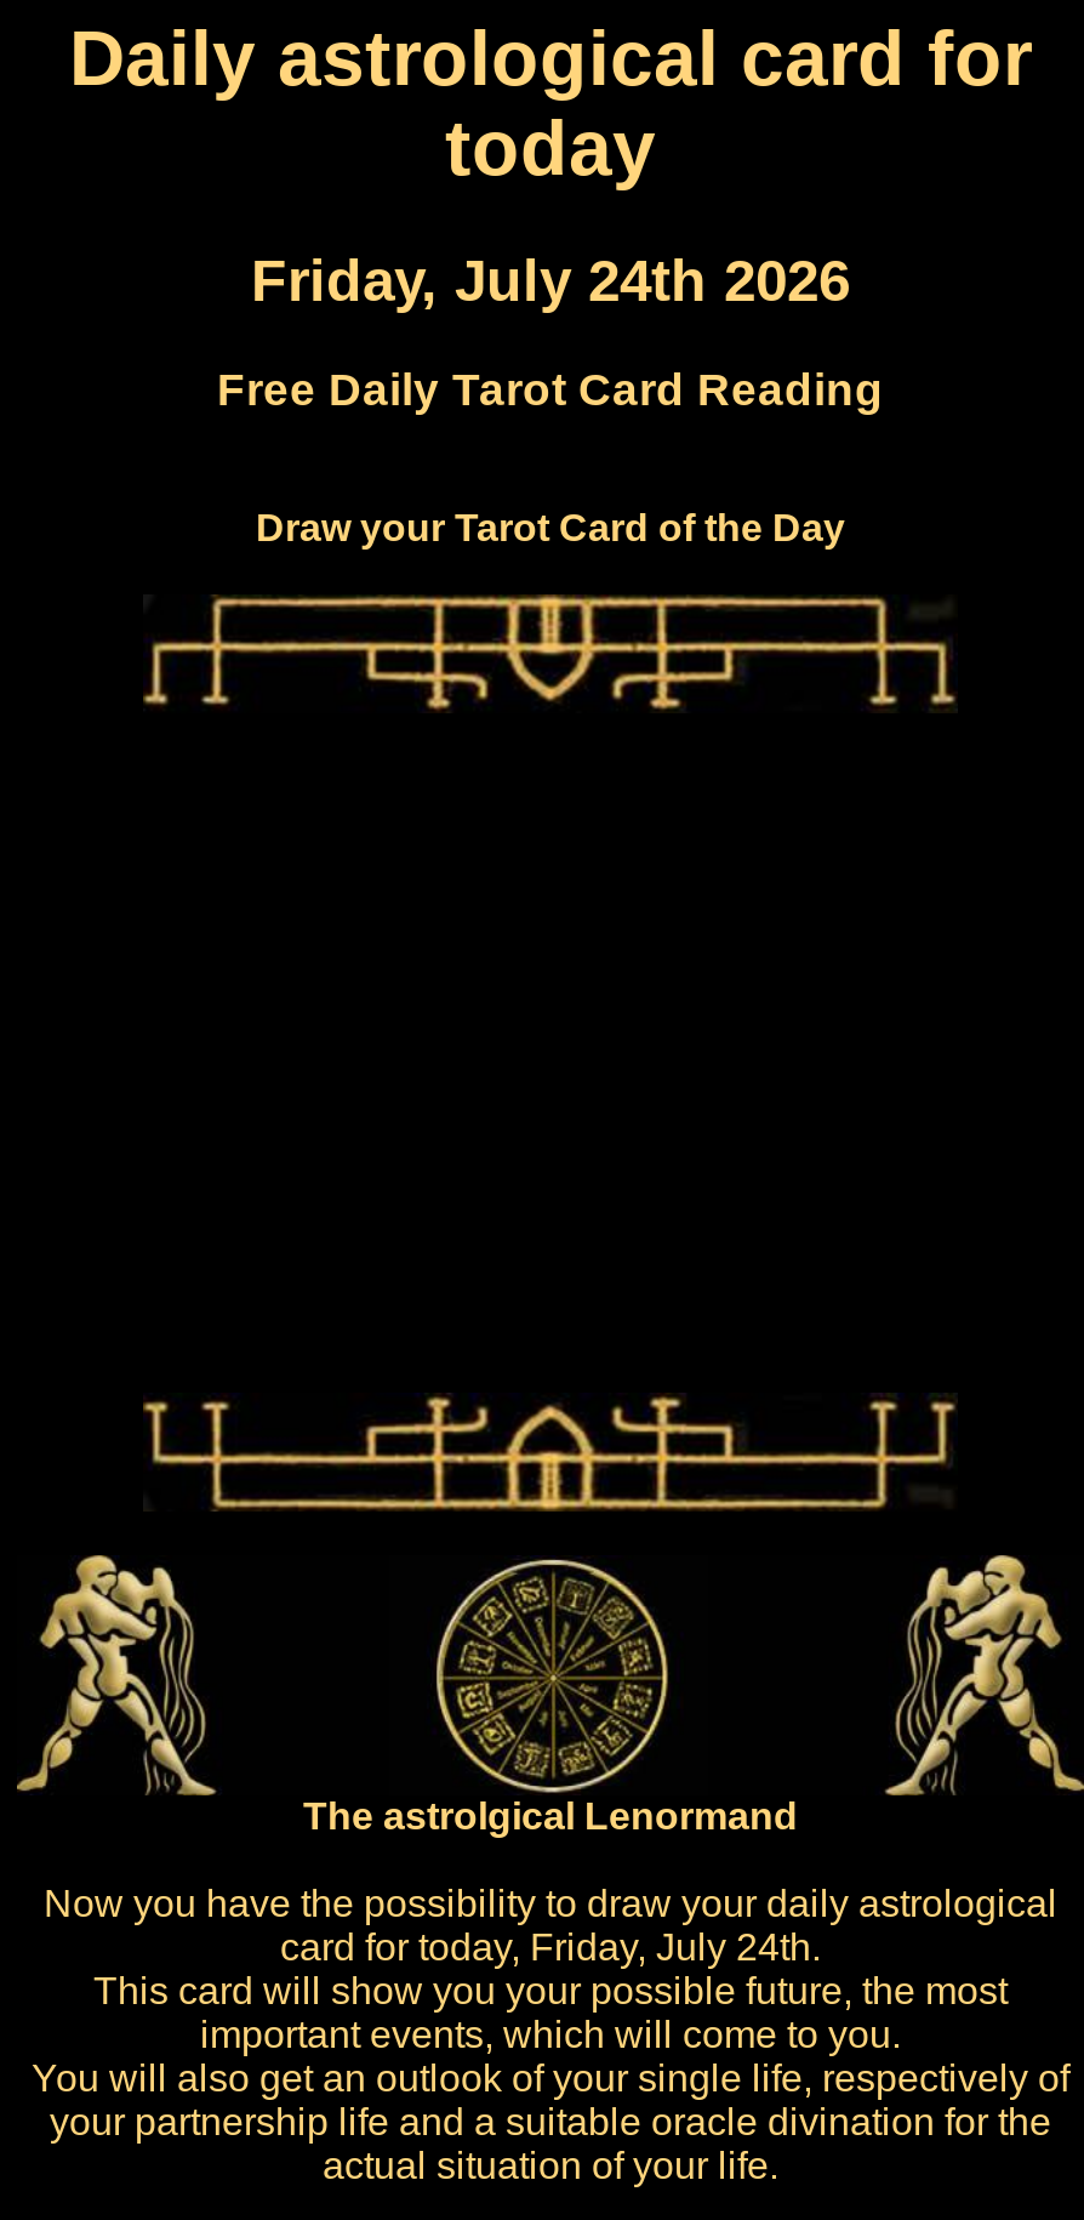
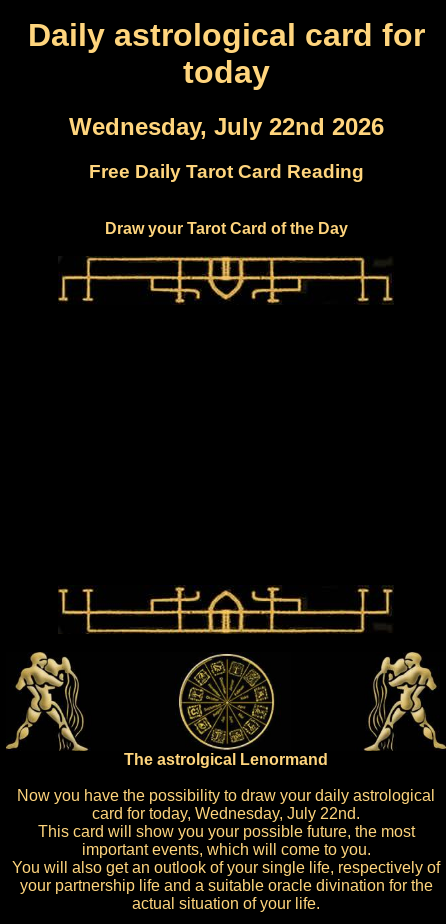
[251,247,850,313] Friday, July 24th 2026 -> [68,113,383,140] Wednesday, July 22nd 2026
[280,1926,821,1968] card for today, Friday, July 24th. -> [92,805,360,822] card for today, Wednesday, July 22nd.

